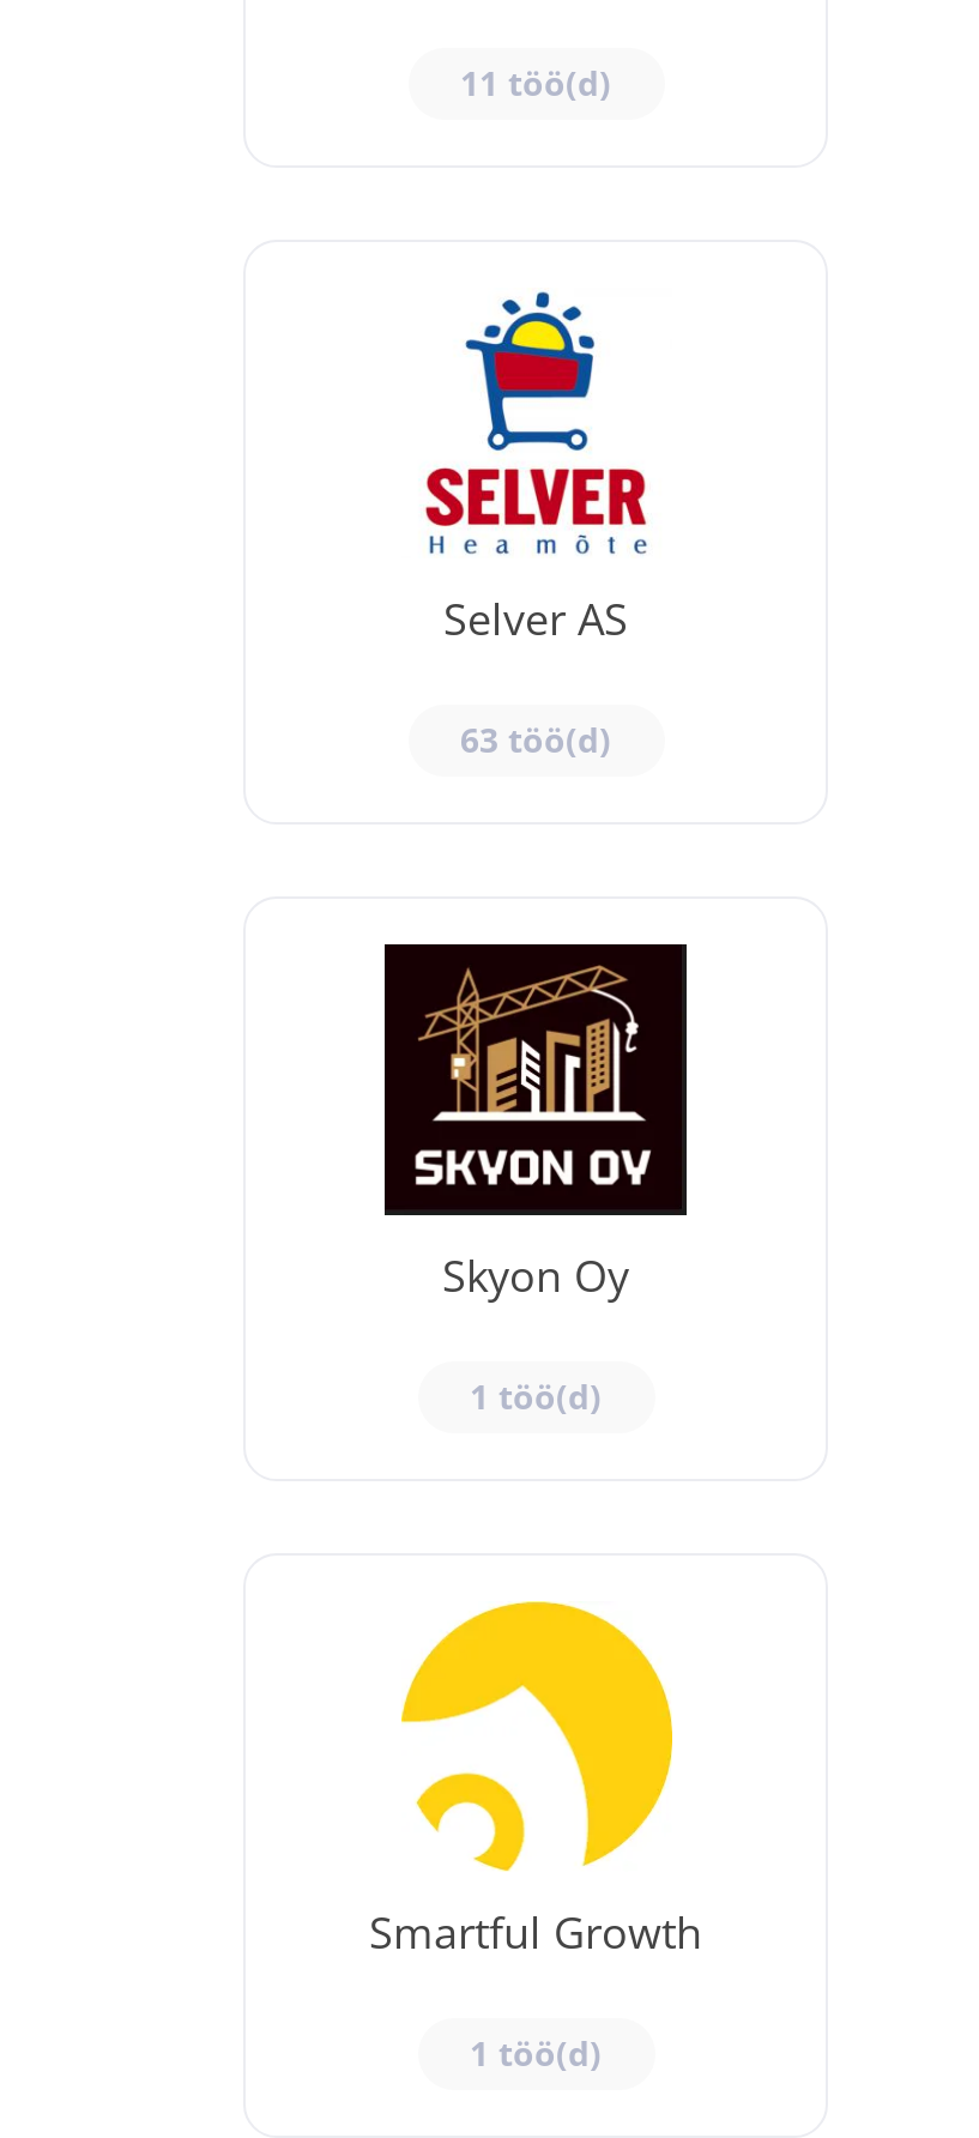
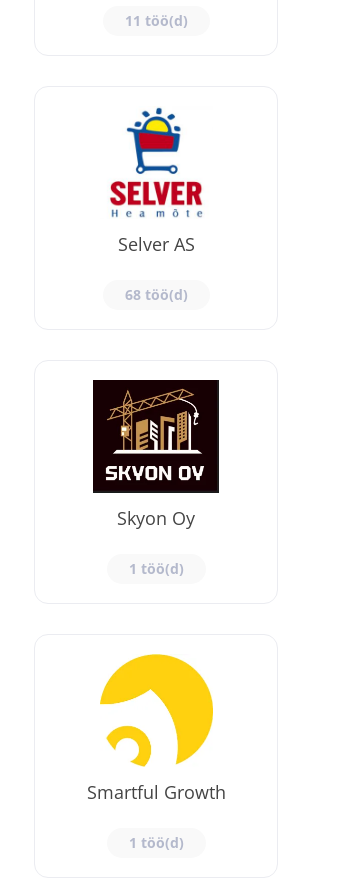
[460,717,611,762] 63 töö(d) -> [124,285,187,304] 68 töö(d)

